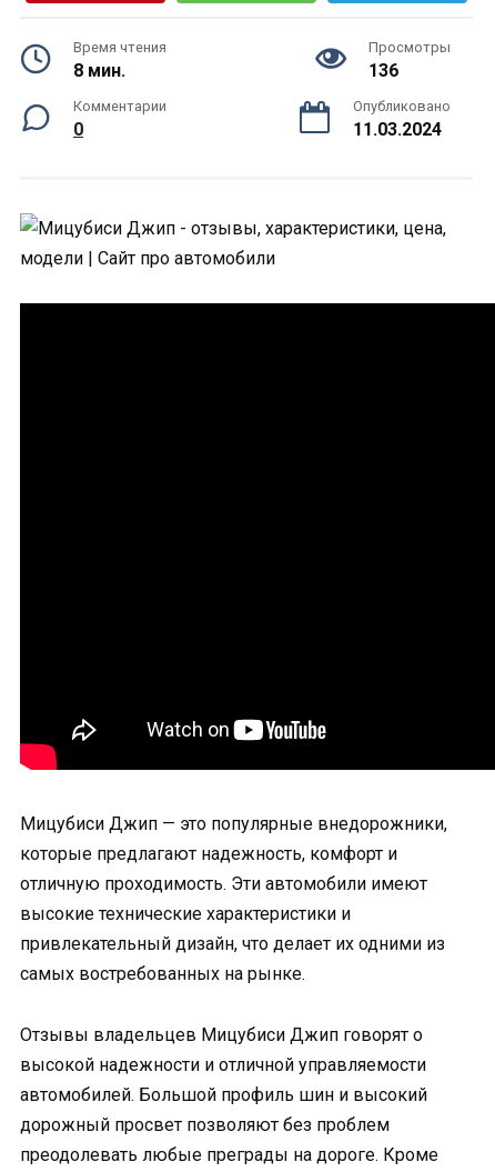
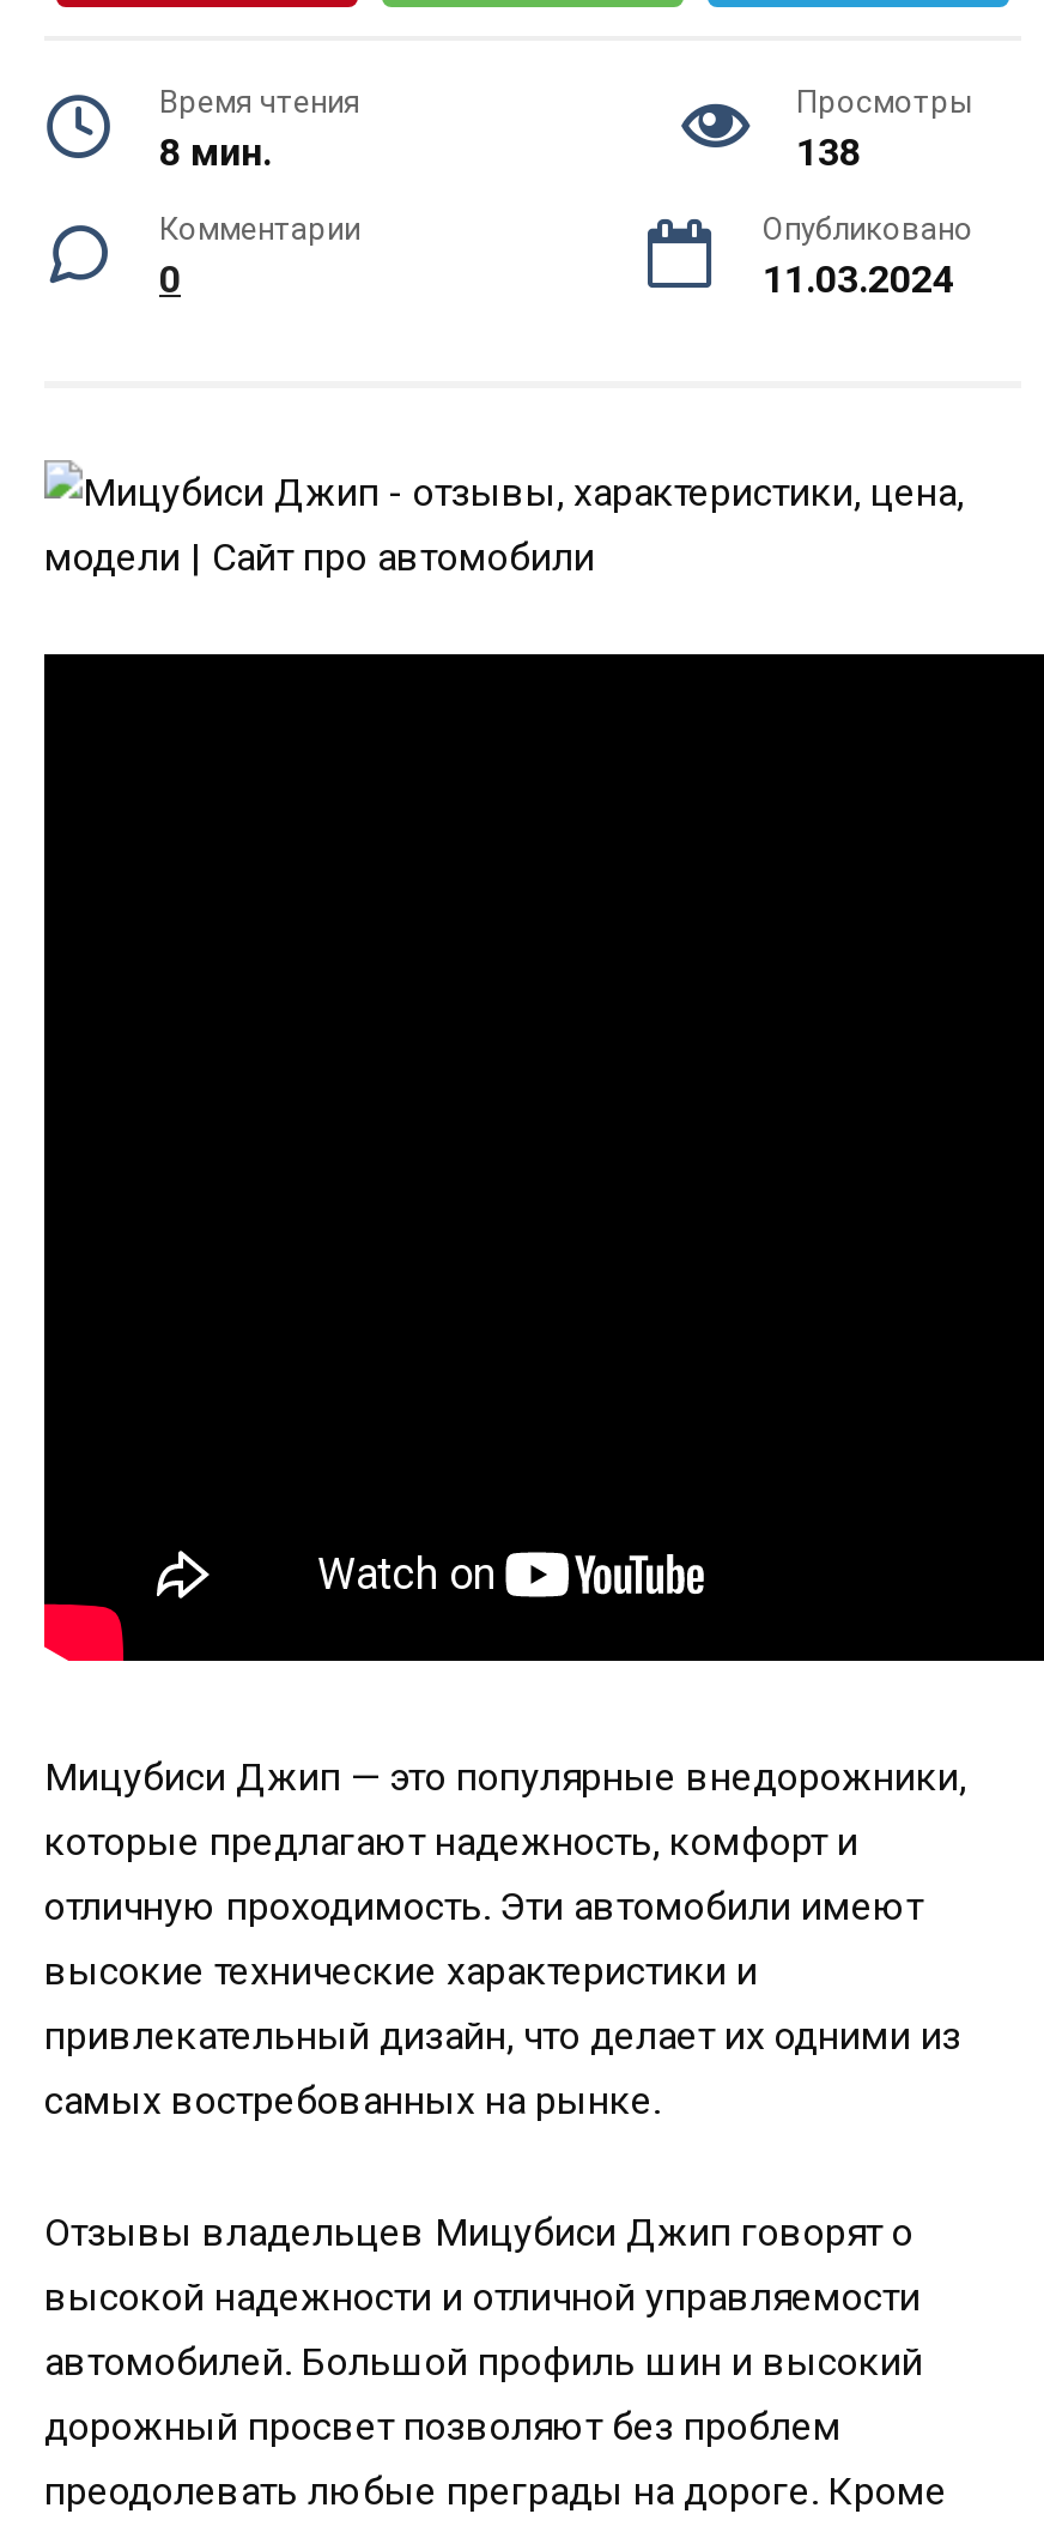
[368,60,398,81] 136 -> [796,129,861,175] 138

